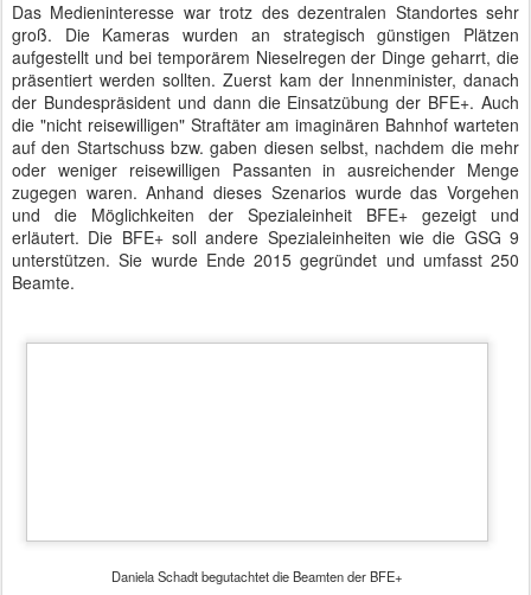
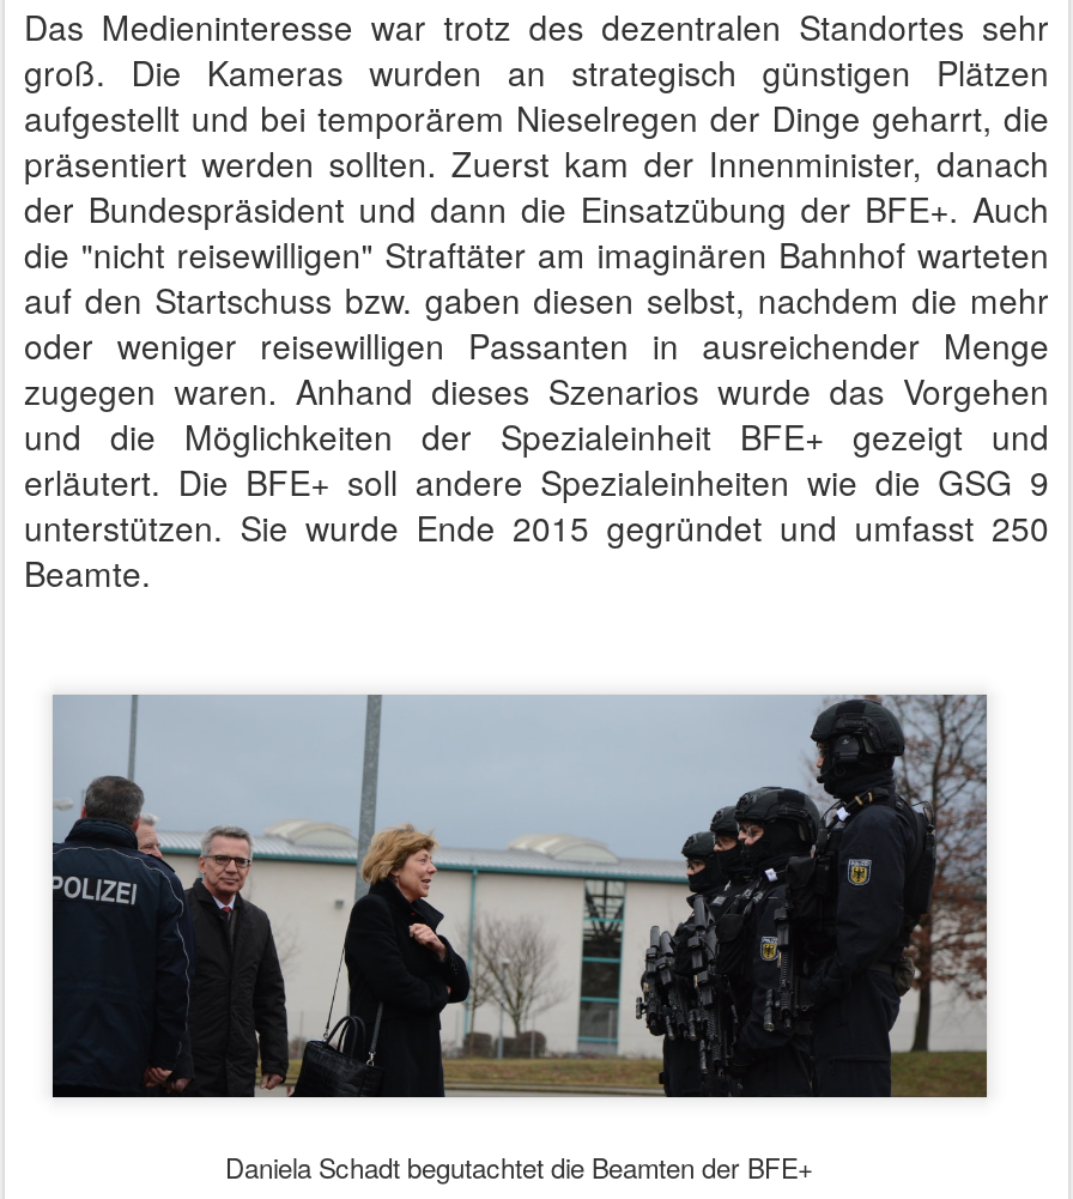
none -> [50,692,989,1100] [image]

